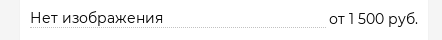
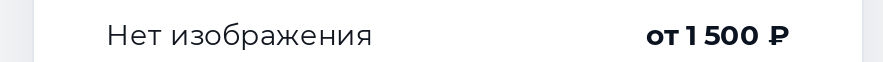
[329,10,418,28] от 1 500 руб. -> [646,17,790,53] от 1 500 ₽

